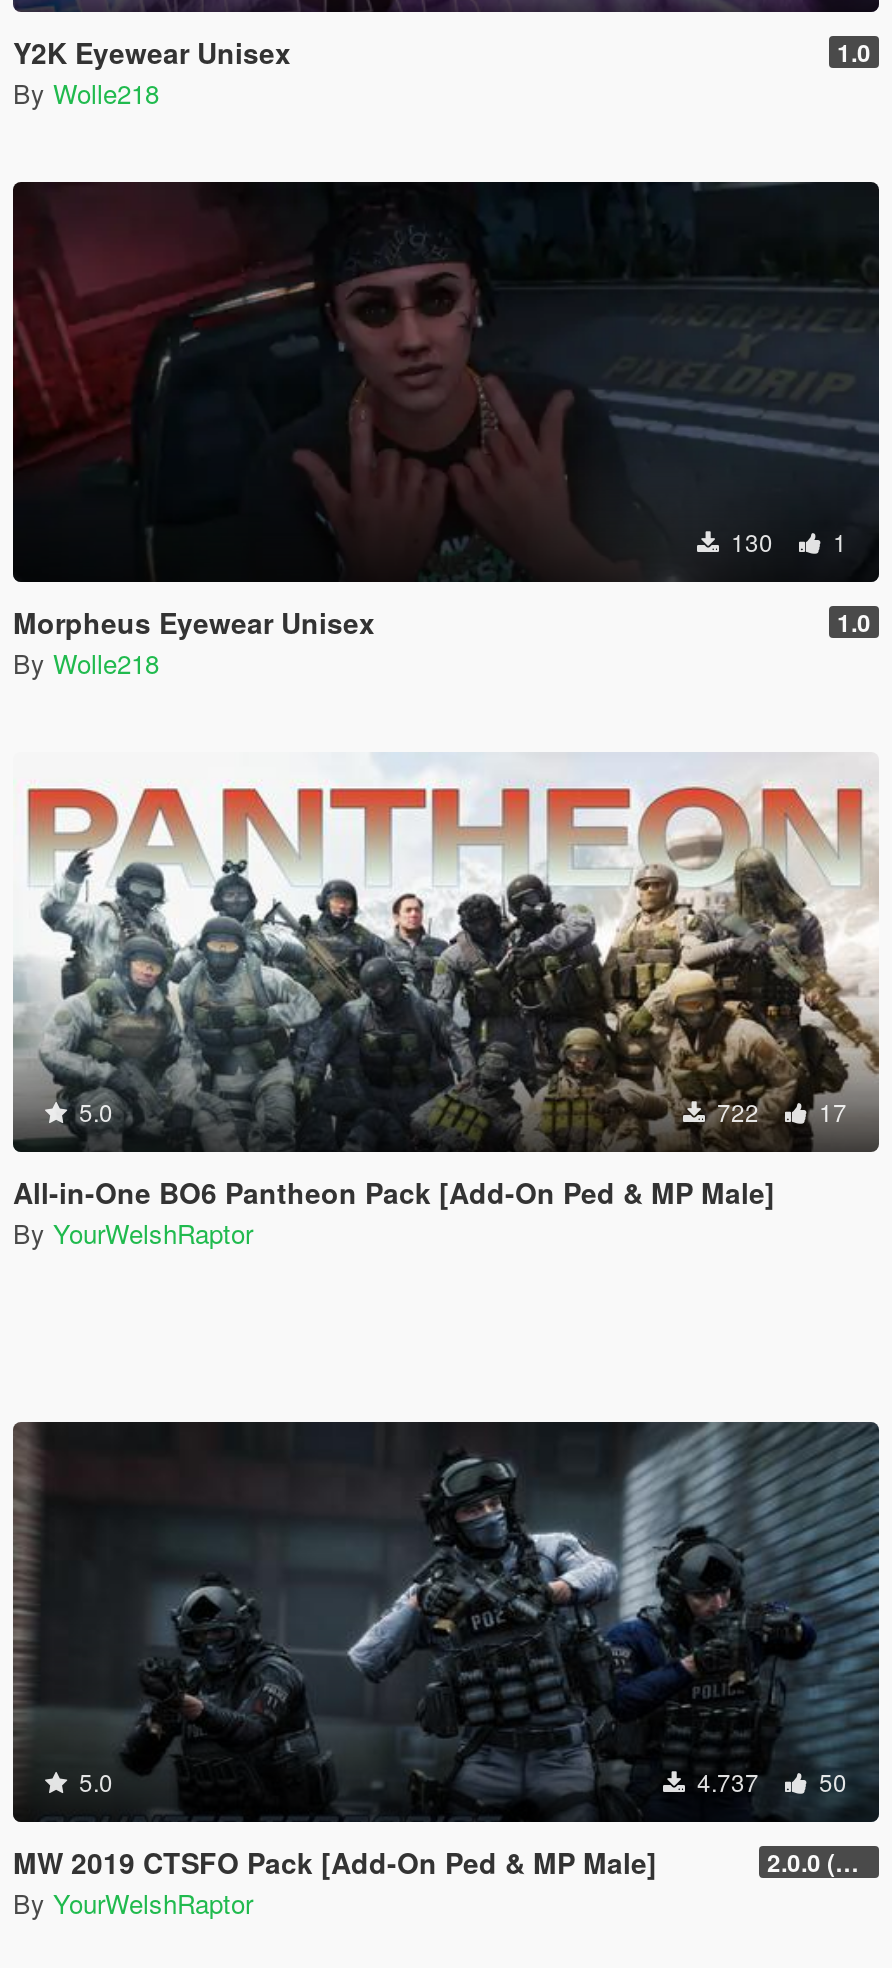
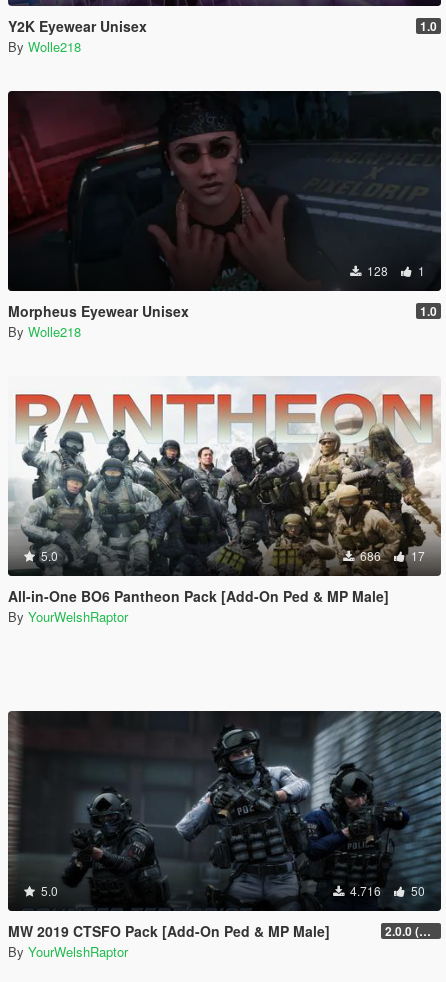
[725,524,847,558] 130 1 -> [364,262,425,279] 128 1
[711,1094,847,1128] 722 17 -> [357,547,425,564] 686 17
[691,1764,847,1798] 4.737 50 -> [347,882,425,899] 4.716 50

